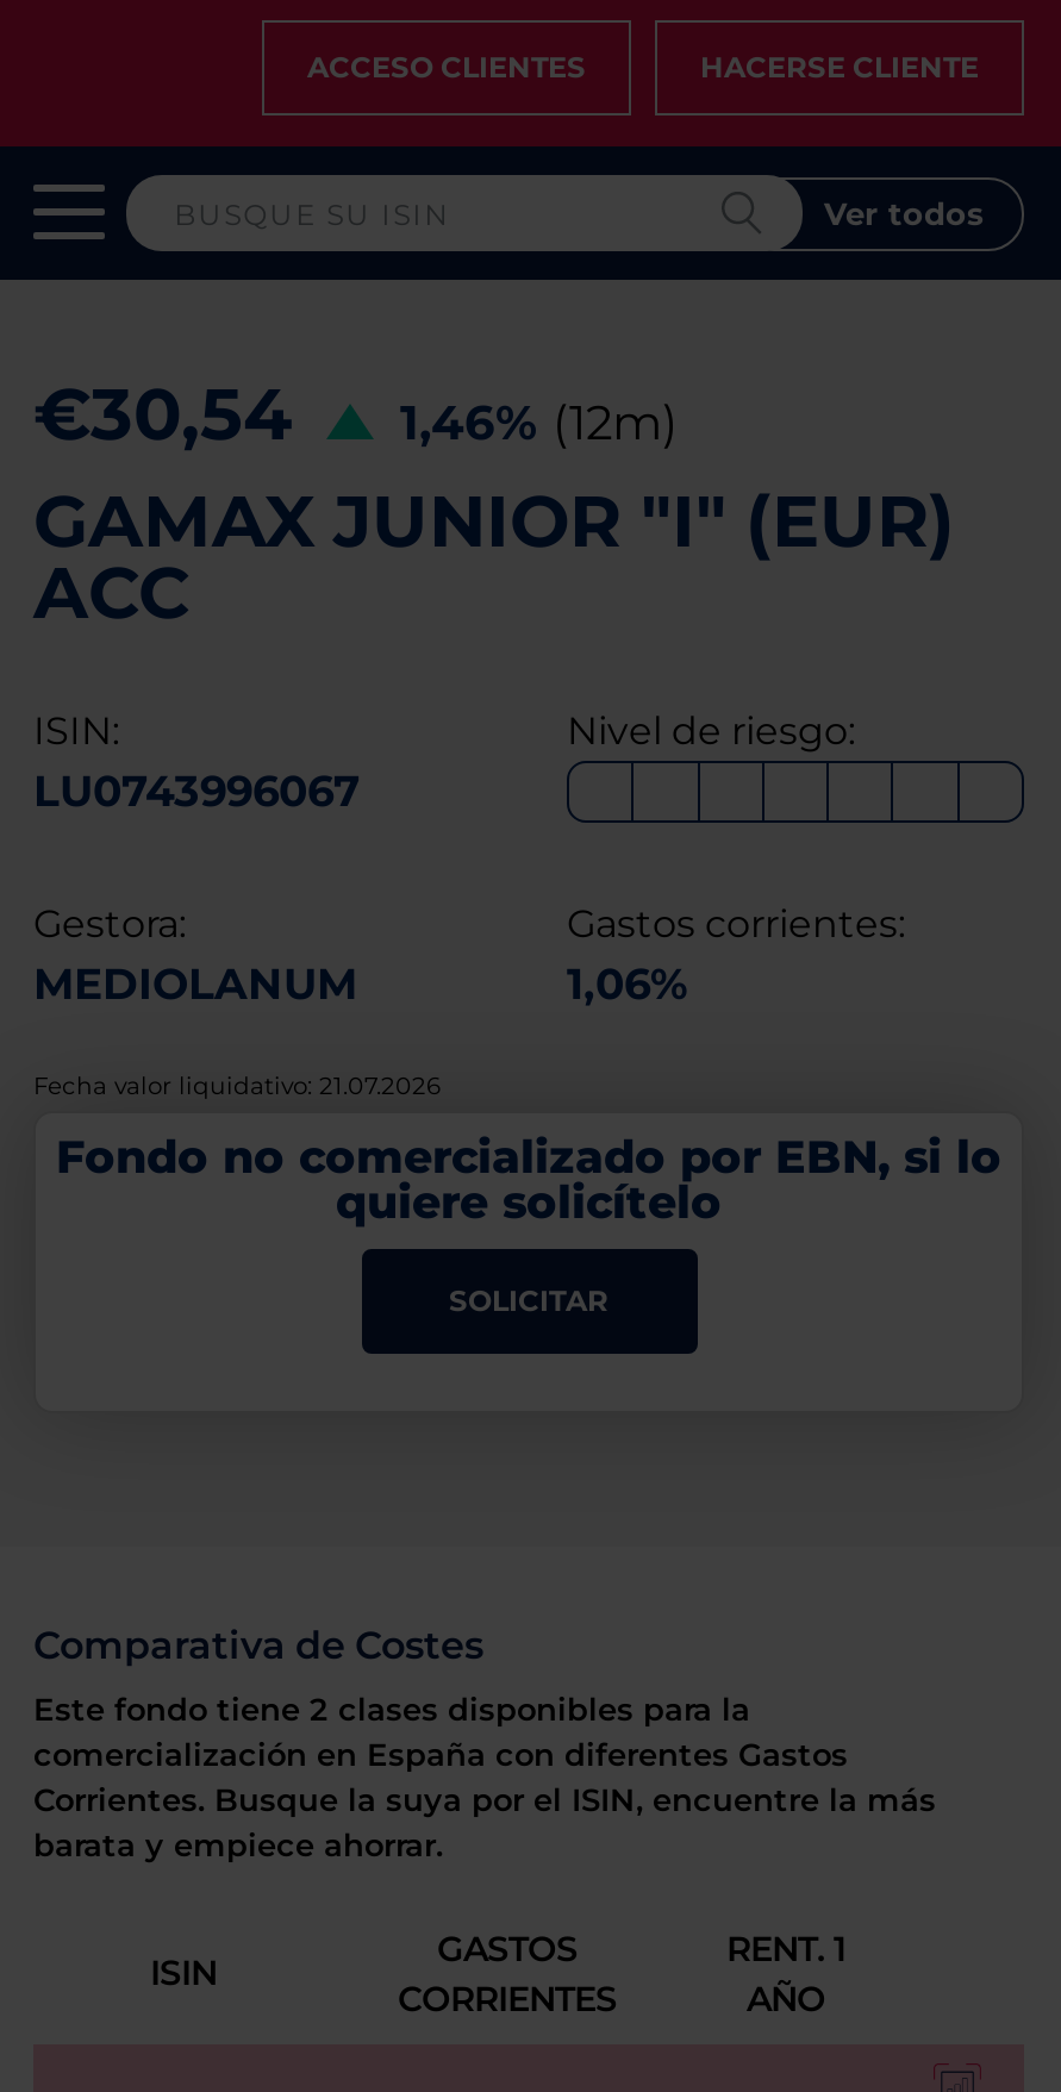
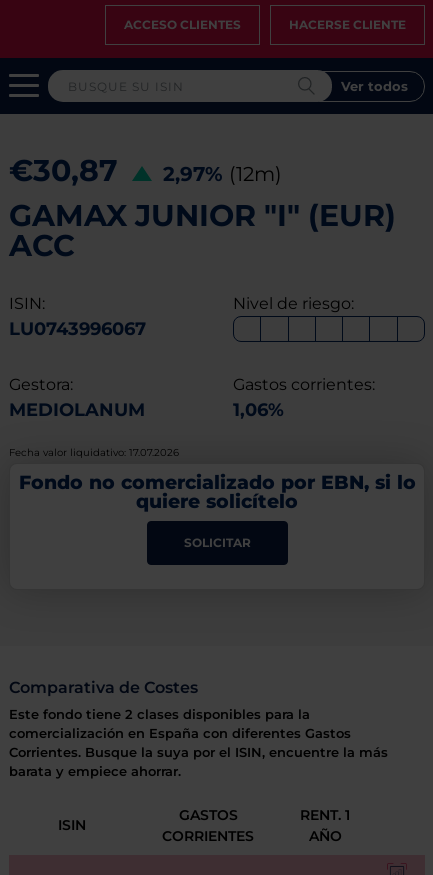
[33,370,293,458] €30,54 -> [9,152,118,189] €30,87
[386,394,679,451] 1,46% (12m) -> [157,162,282,186] 2,97% (12m)
[33,1070,441,1101] Fecha valor liquidativo: 21.07.2026 -> [9,446,179,459] Fecha valor liquidativo: 17.07.2026

